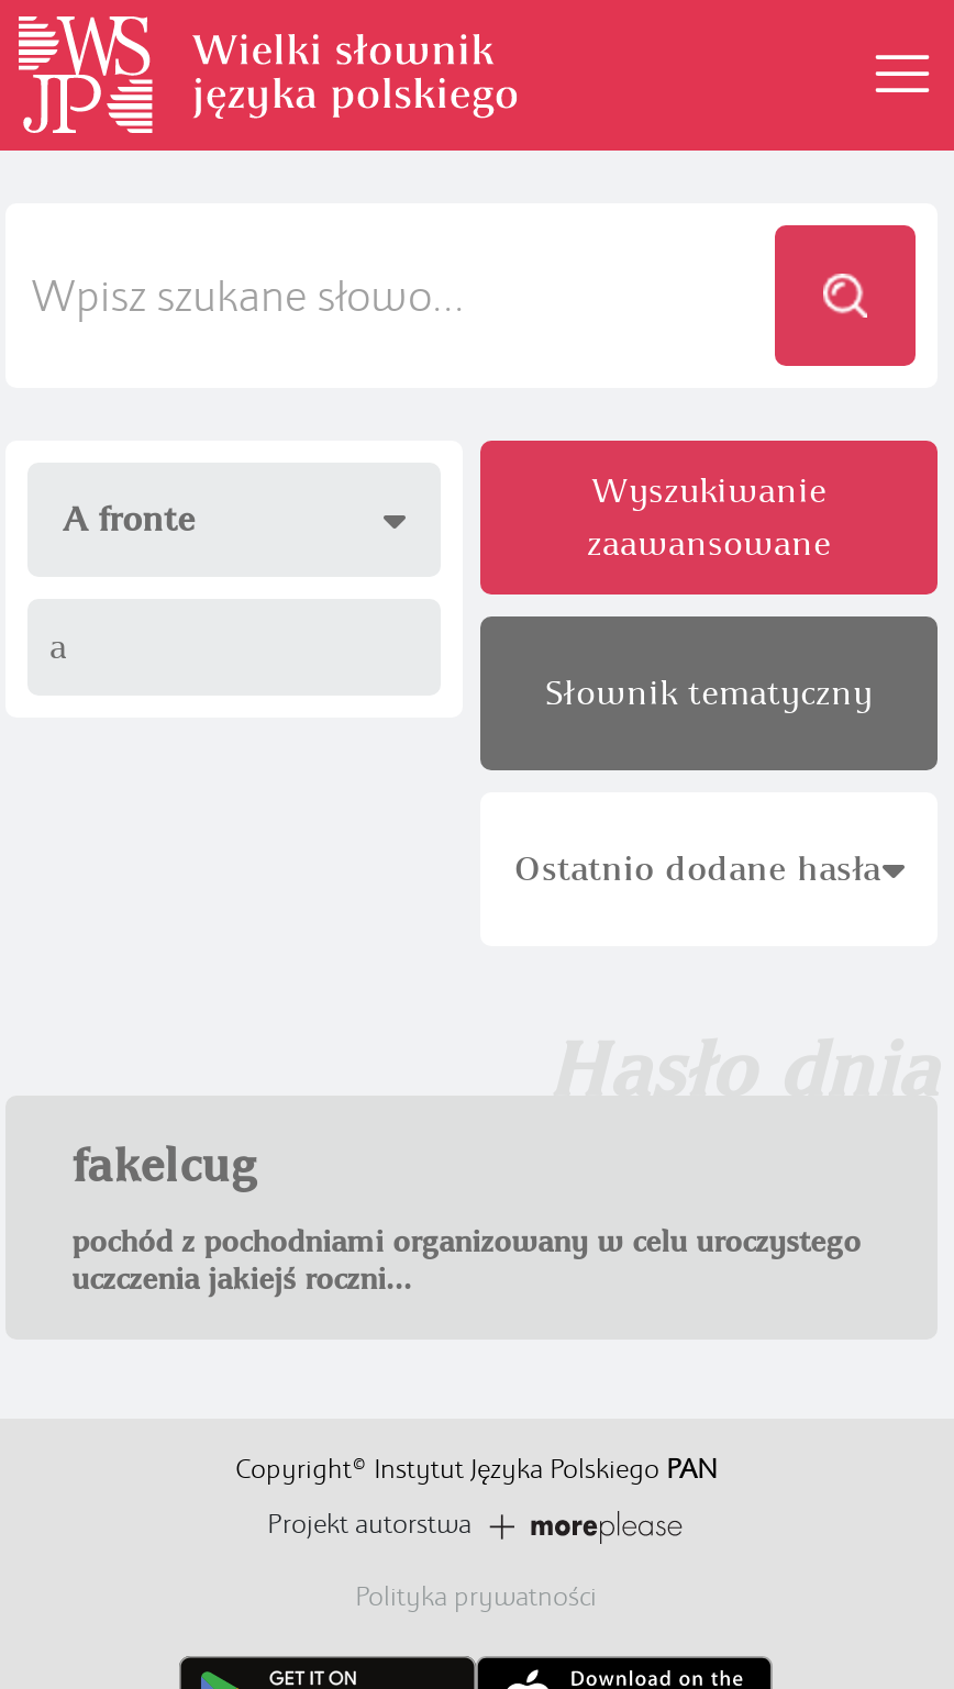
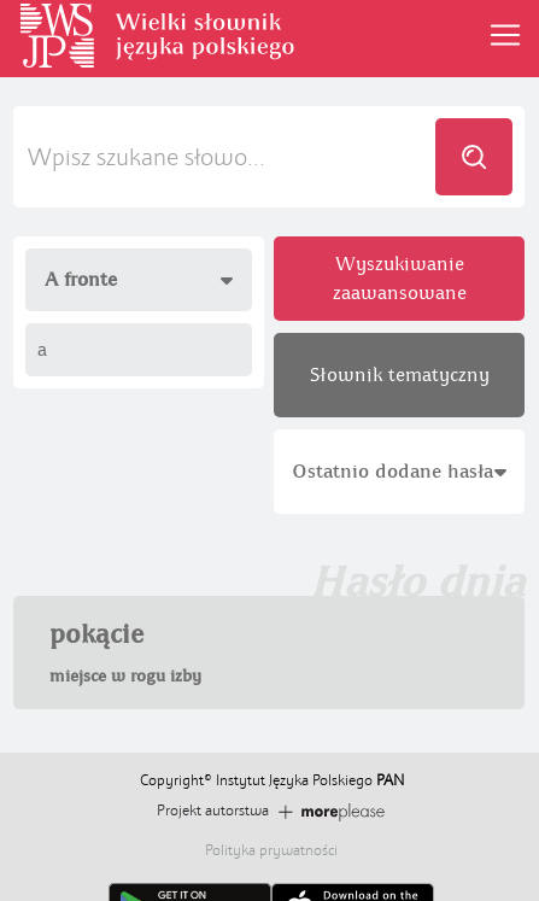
[71,1137,861,1298] fakelcug | pochód z pochodniami organizowany w celu uroczystego | uczczenia jakiejś roczni... -> [49,619,201,686] pokącie | miejsce w rogu izby

